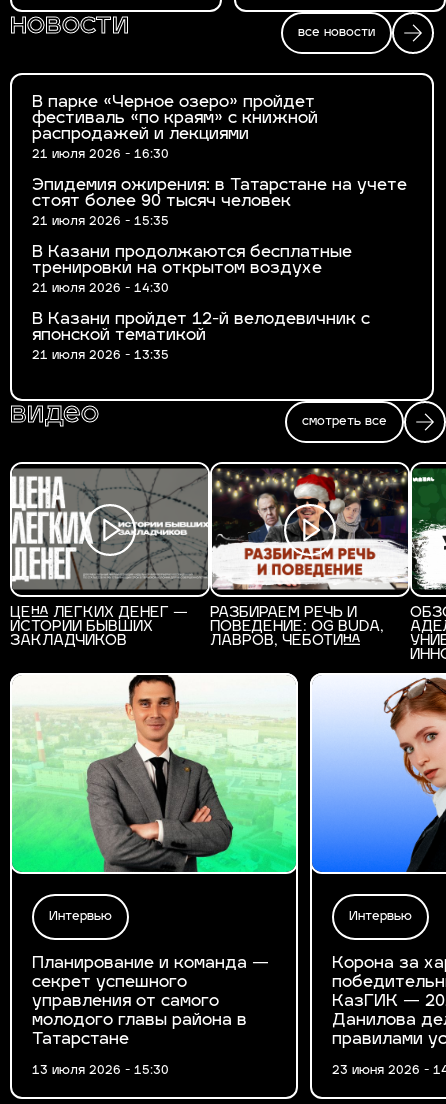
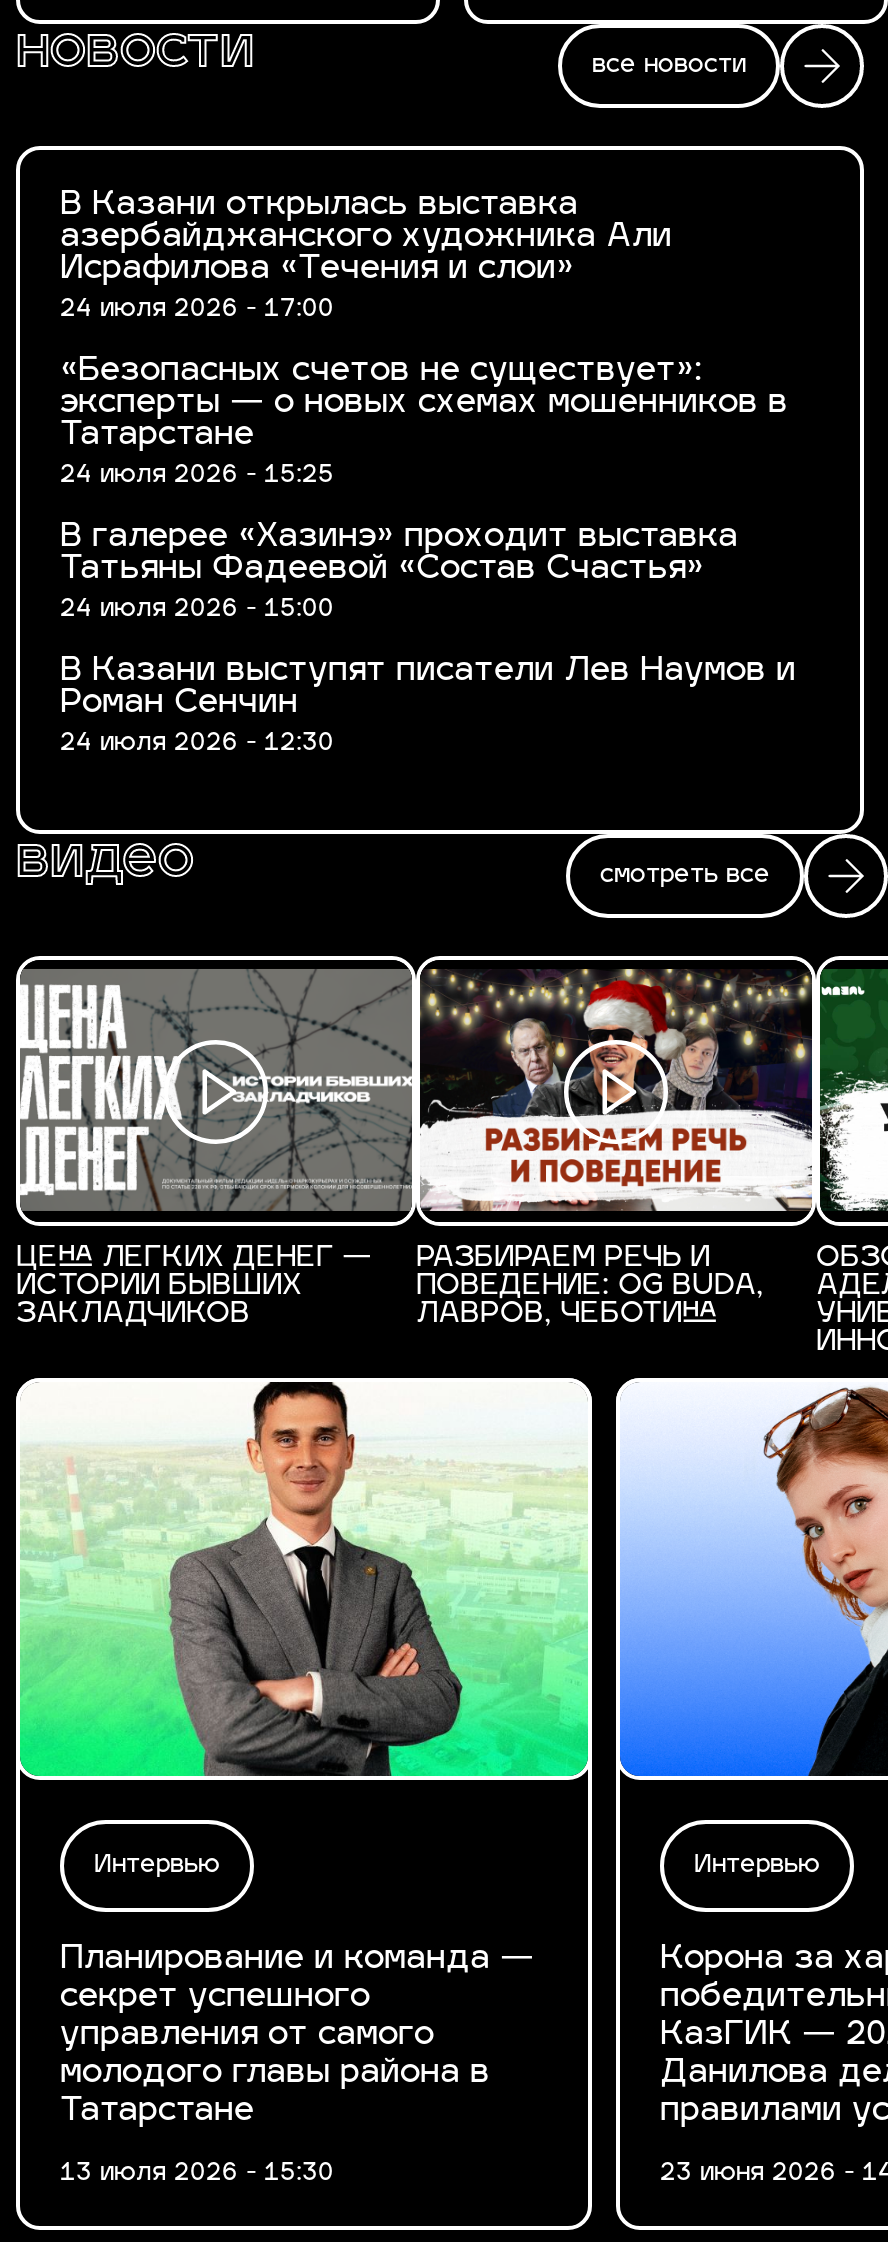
[32,95,318,161] В парке «Черное озеро» пройдет | фестиваль «по краям» с книжной | распродажей и лекциями | 21 июля 2026 - 16:30 -> [60,190,672,322] В Казани открылась выставка | азербайджанского художника Али | Исрафилова «Течения и слои» | 24 июля 2026 - 17:00
[32,178,407,228] Эпидемия ожирения: в Татарстане на учете | стоят более 90 тысяч человек | 21 июля 2026 - 15:35 -> [60,356,788,488] «Безопасных счетов не существует»: | эксперты — о новых схемах мошенников в | Татарстане | 24 июля 2026 - 15:25
[32,245,352,295] В Казани продолжаются бесплатные | тренировки на открытом воздухе | 21 июля 2026 - 14:30 -> [60,522,738,622] В галерее «Хазинэ» проходит выставка | Татьяны Фадеевой «Состав Счастья» | 24 июля 2026 - 15:00
[32,312,370,362] В Казани пройдет 12-й велодевичник с | японской тематикой | 21 июля 2026 - 13:35 -> [60,656,796,756] В Казани выступят писатели Лев Наумов и | Роман Сенчин | 24 июля 2026 - 12:30

